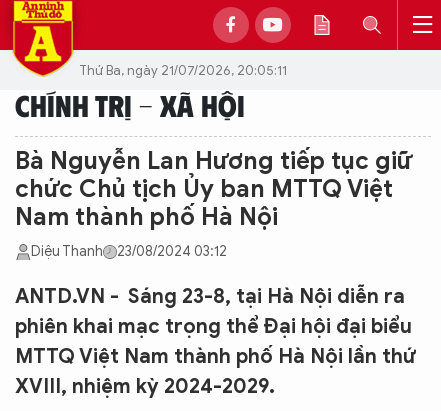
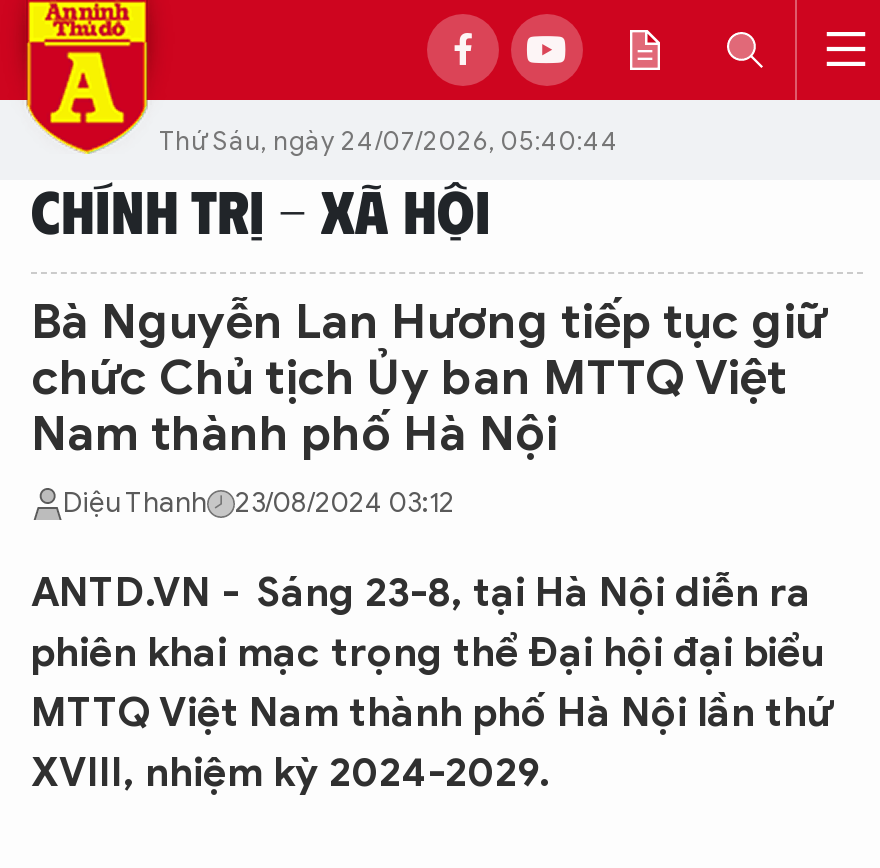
[79,61,287,78] Thứ Ba, ngày 21/07/2026, 20:05:11 -> [159,123,619,157] Thứ Sáu, ngày 24/07/2026, 05:40:44

